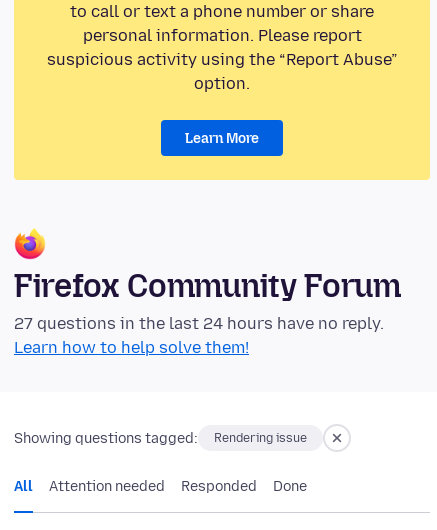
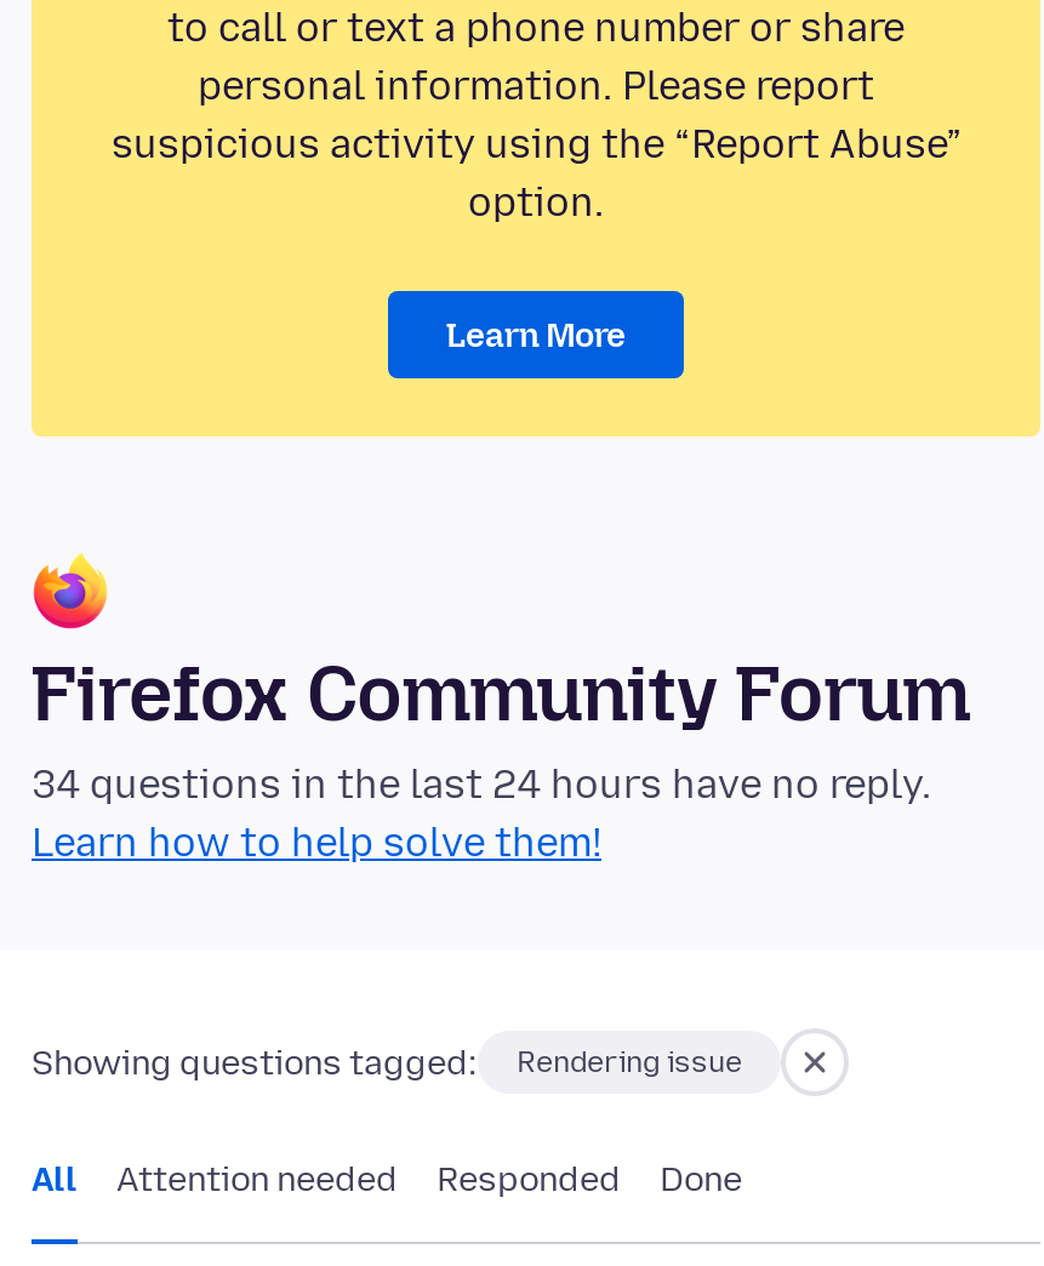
[14,314,384,333] 27 questions in the last 24 hours have no reply. -> [32,763,931,809] 34 questions in the last 24 hours have no reply.

